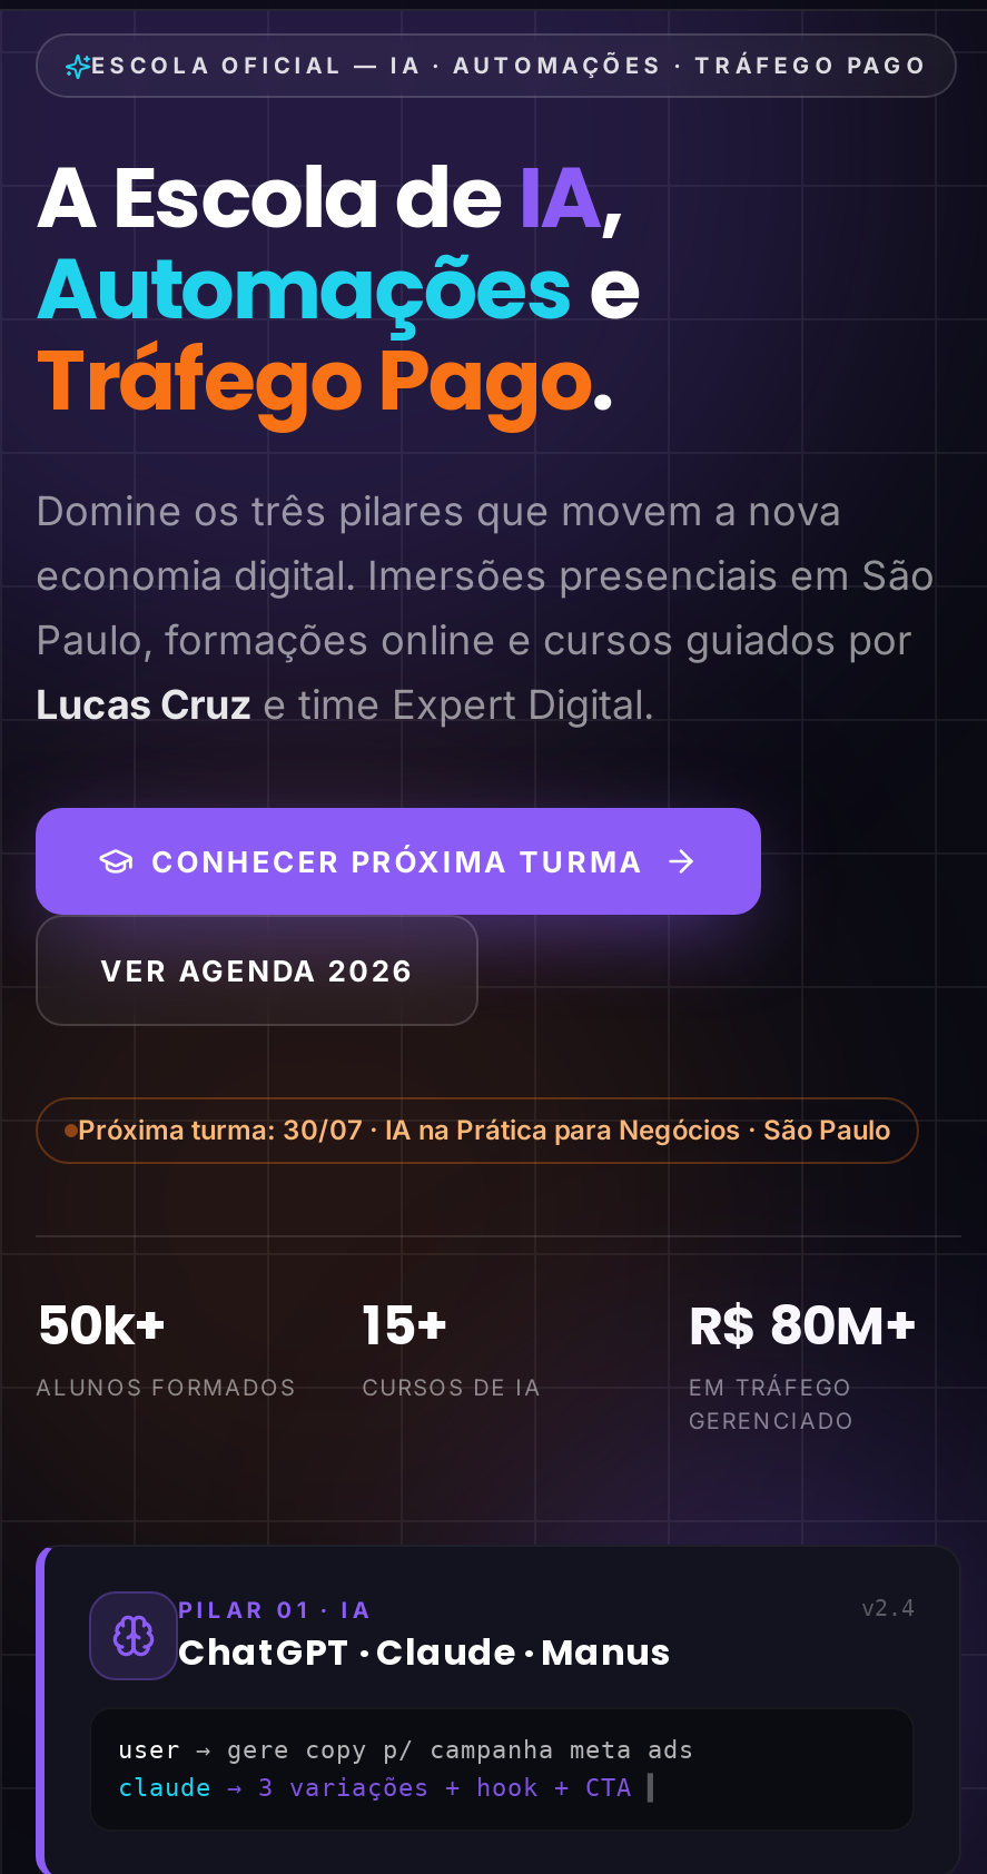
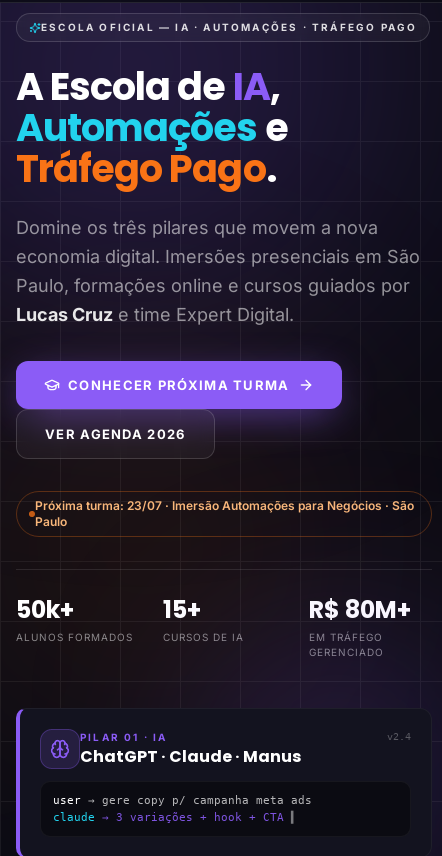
[78,1113,890,1146] Próxima turma: 30/07 · IA na Prática para Negócios · São Paulo -> [35,498,414,529] Próxima turma: 23/07 · Imersão Automações para Negócios · São | Paulo

